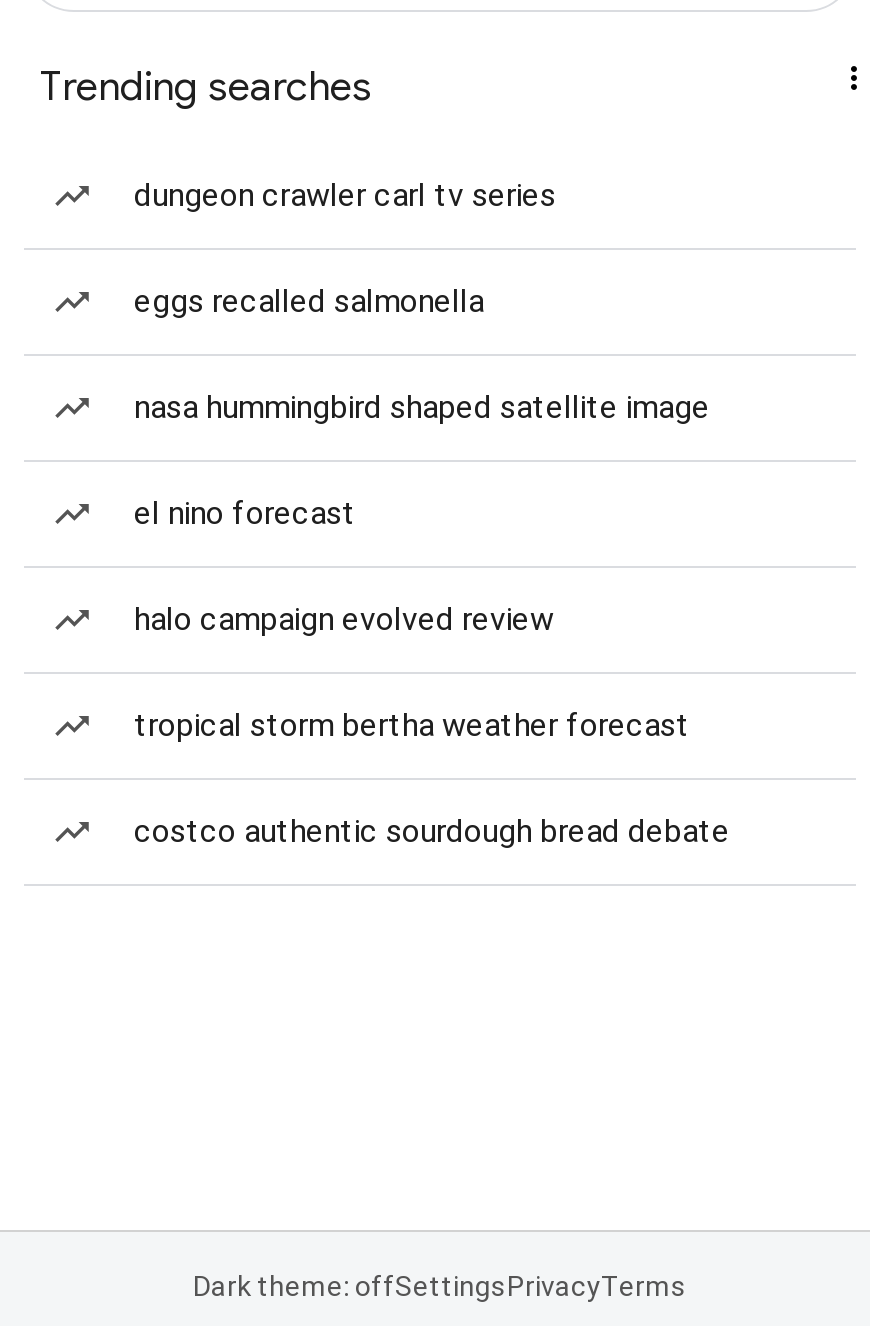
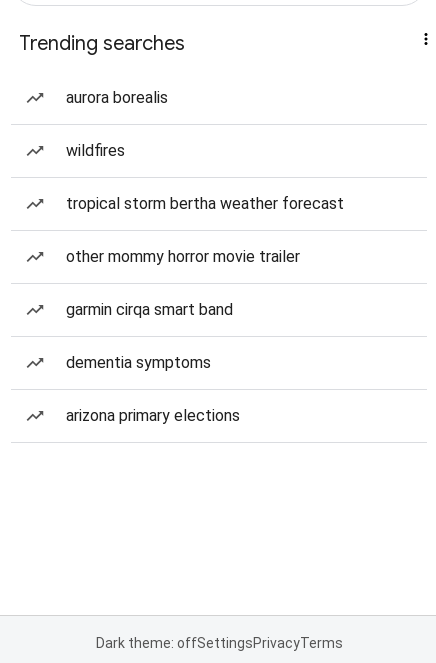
[134,176,710,638] dungeon crawler carl tv series | eggs recalled salmonella | nasa hummingbird shaped satellite image | el nino forecast | halo campaign evolved review -> [66,88,168,160] aurora borealis | wildfires
moved [134,706,690,744] -> [66,194,344,213]: tropical storm bertha weather forecast
[134,812,730,850] costco authentic sourdough bread debate -> [66,247,300,425] other mommy horror movie trailer | garmin cirqa smart band | dementia symptoms | arizona primary elections

